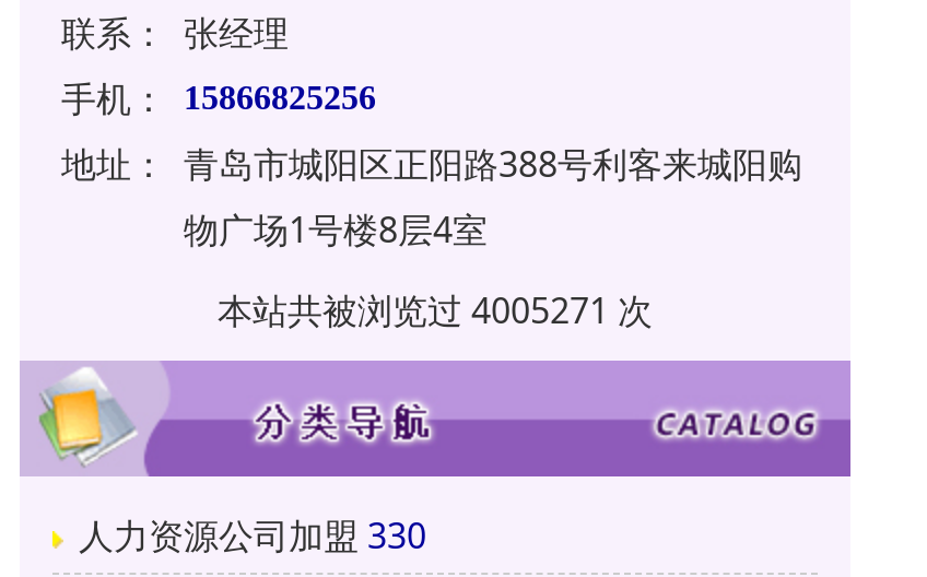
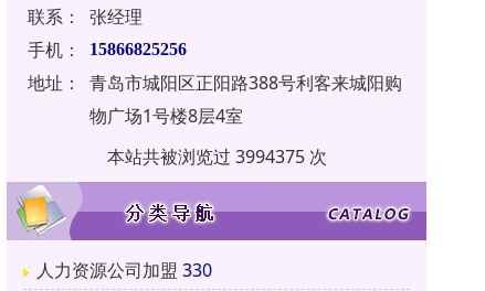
[218,287,653,335] 本站共被浏览过 4005271 次 -> [107,145,326,169] 本站共被浏览过 3994375 次

